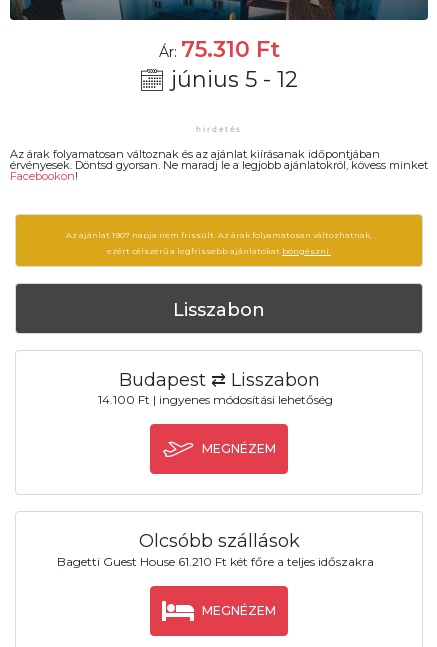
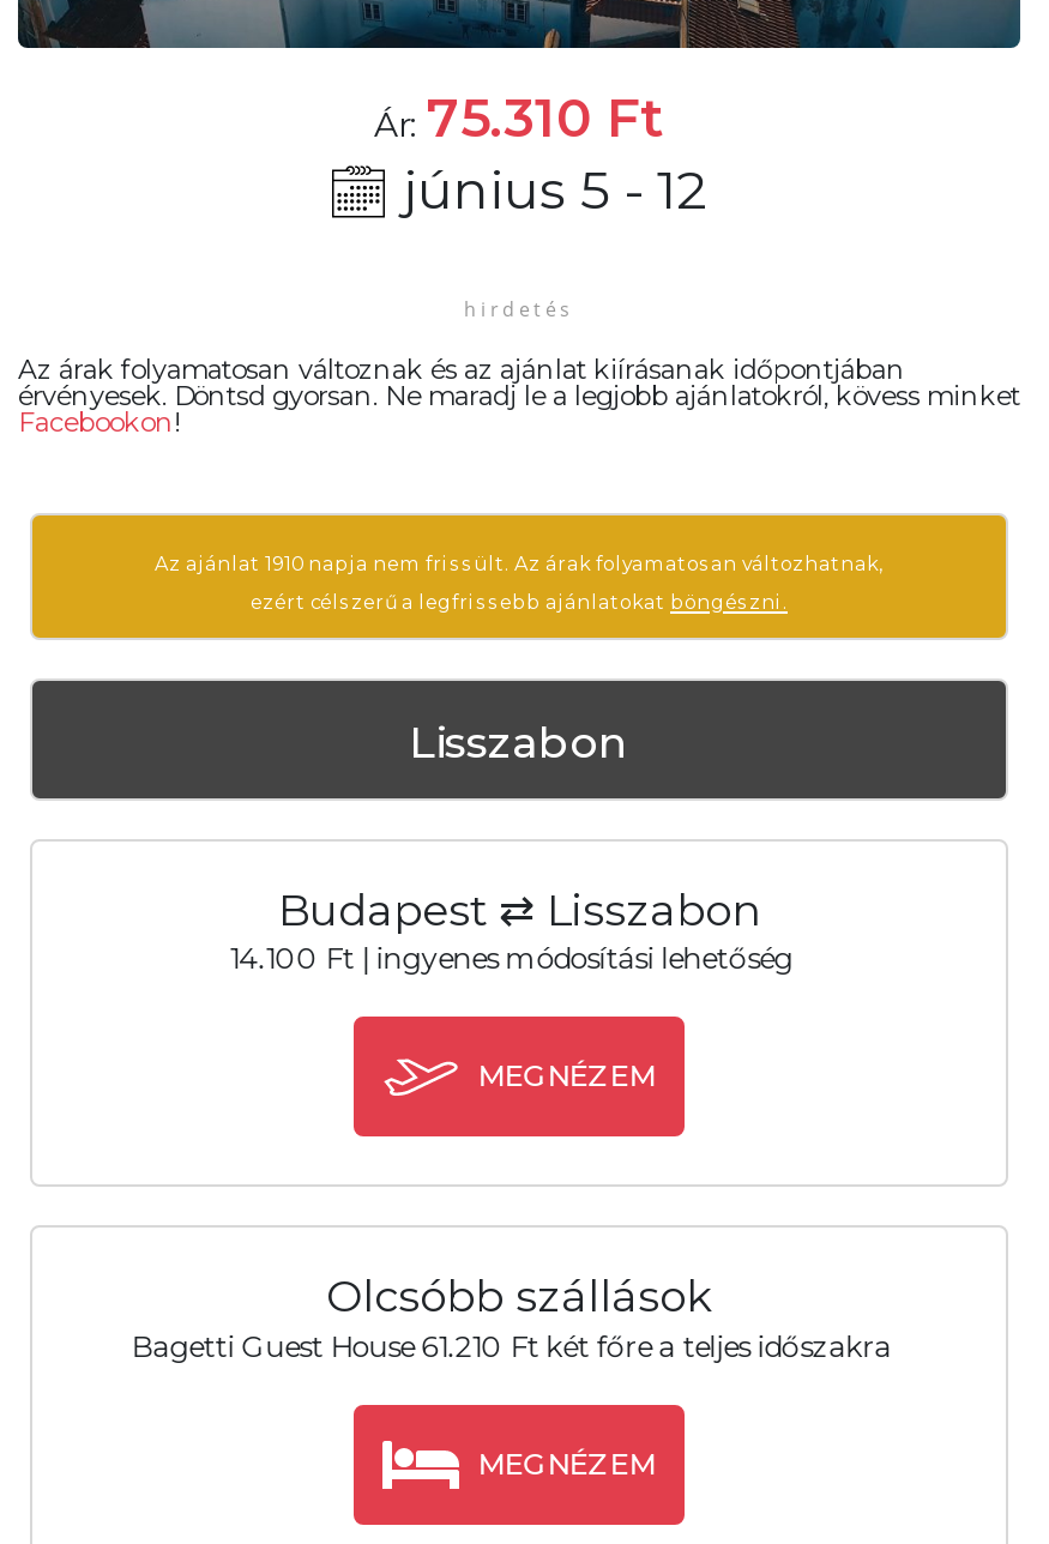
[66,229,372,239] Az ajánlat 1907 napja nem frissült. Az árak folyamatosan változhatnak, -> [155,550,884,574] Az ajánlat 1910 napja nem frissült. Az árak folyamatosan változhatnak,

